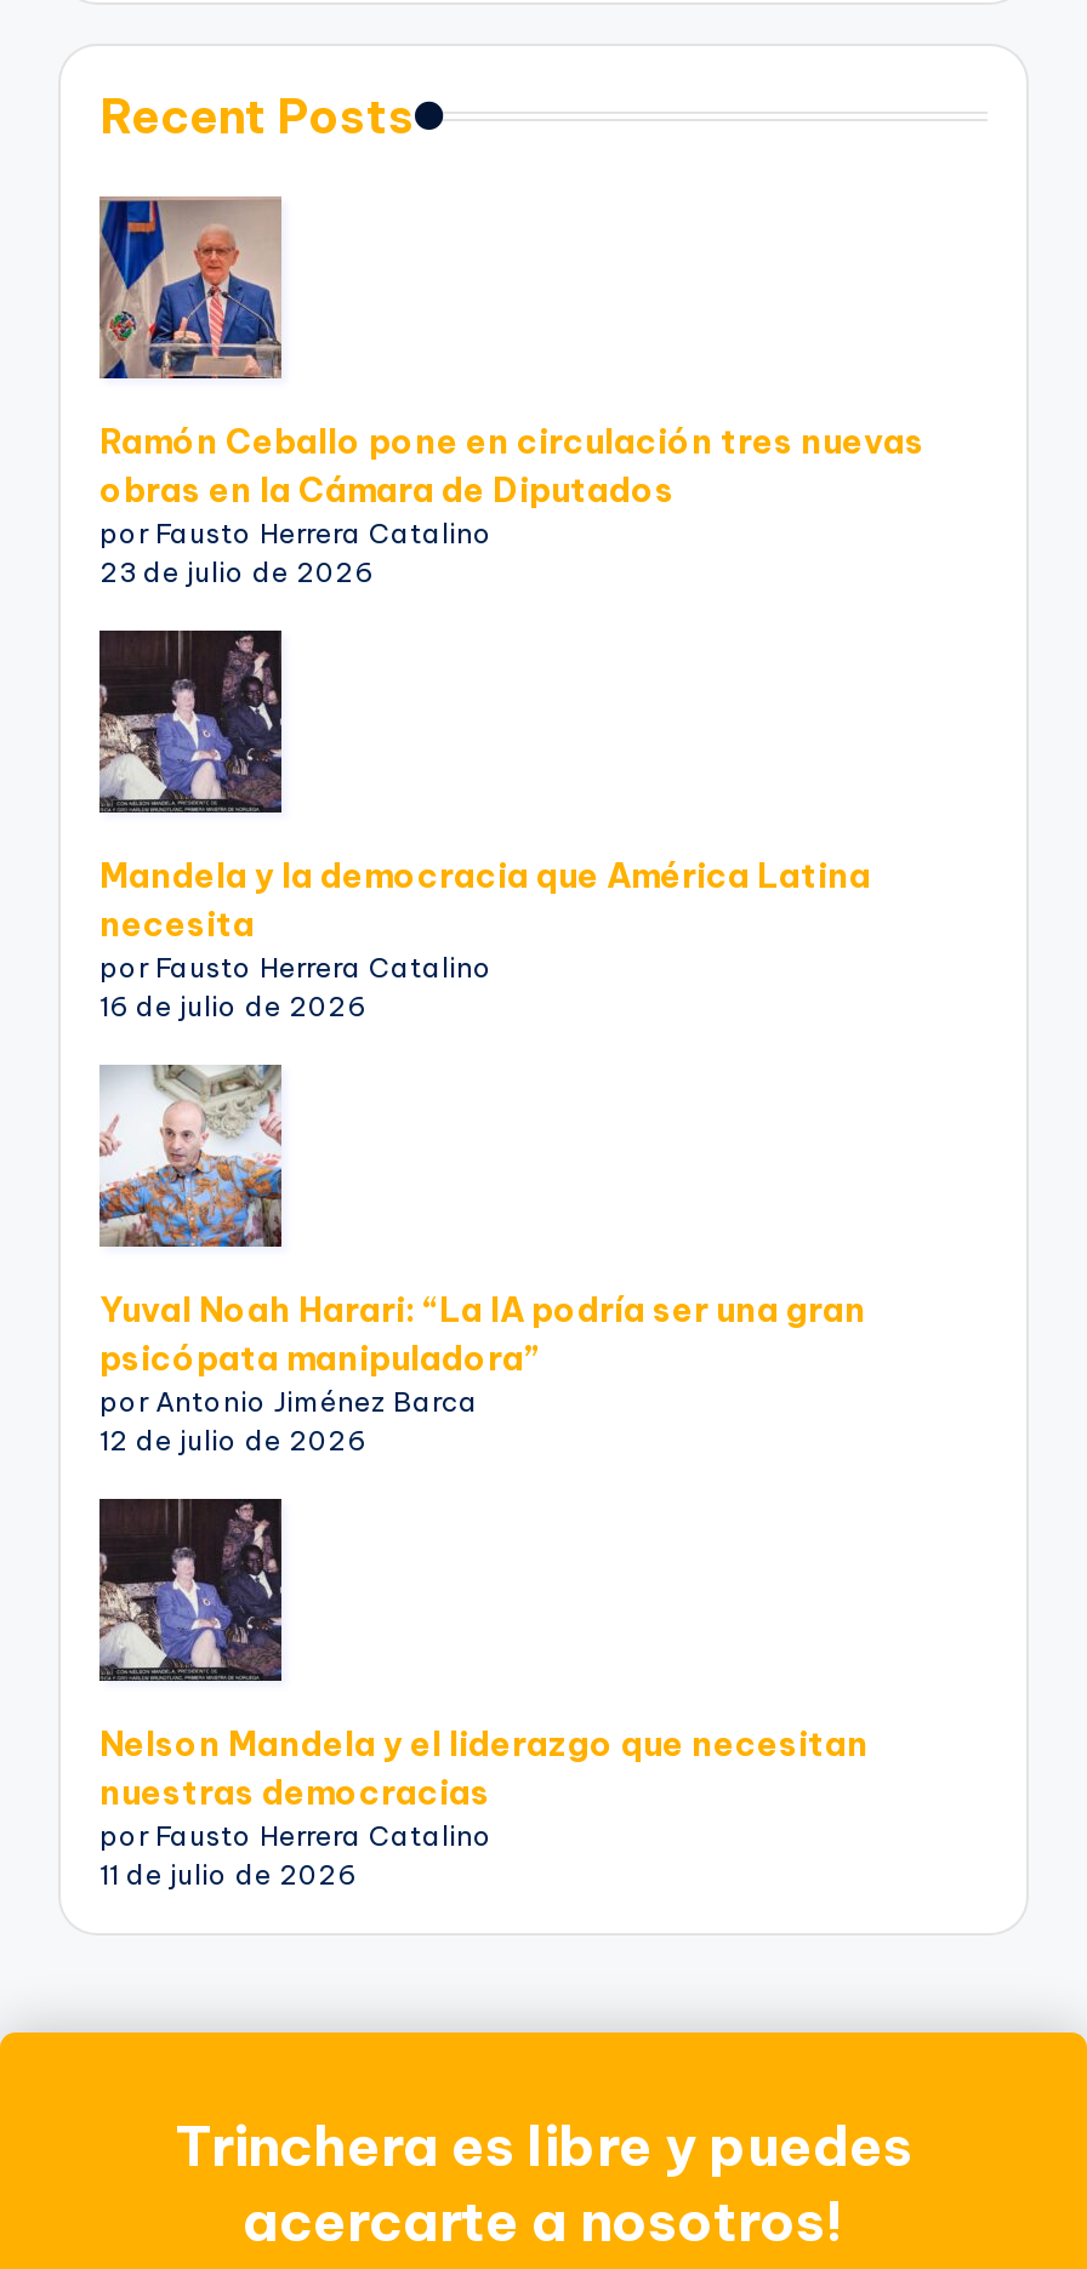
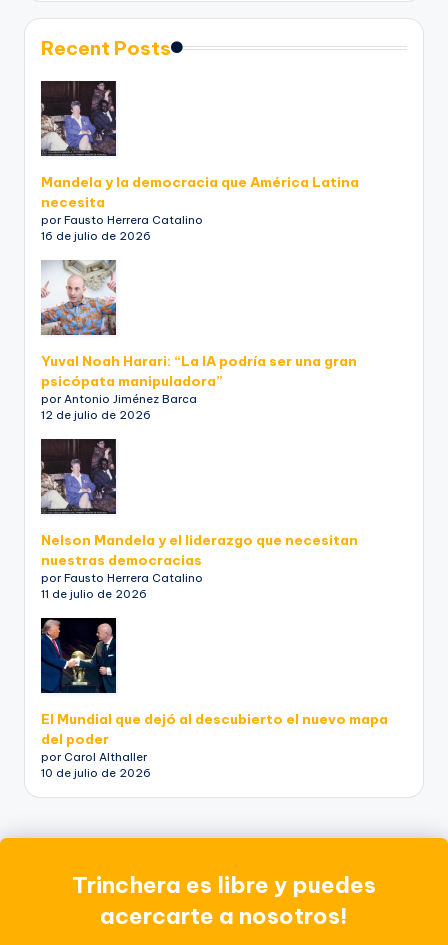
[99,199,924,589] [image] | Ramón Ceballo pone en circulación tres nuevas | obras en la Cámara de Diputados | por Fausto Herrera Catalino | 23 de julio de 2026 -> none
moved [95,628,871,1892] -> [39,80,359,601]: [image] | Mandela y la democracia que América Latina | necesita | ... | por Fausto Herrera Catalino | 11 de julio de 2026
none -> [40,618,388,780] [image] | El Mundial que dejó al descubierto el nuevo mapa | del poder | por Carol Althaller | 10 de julio de 2026

